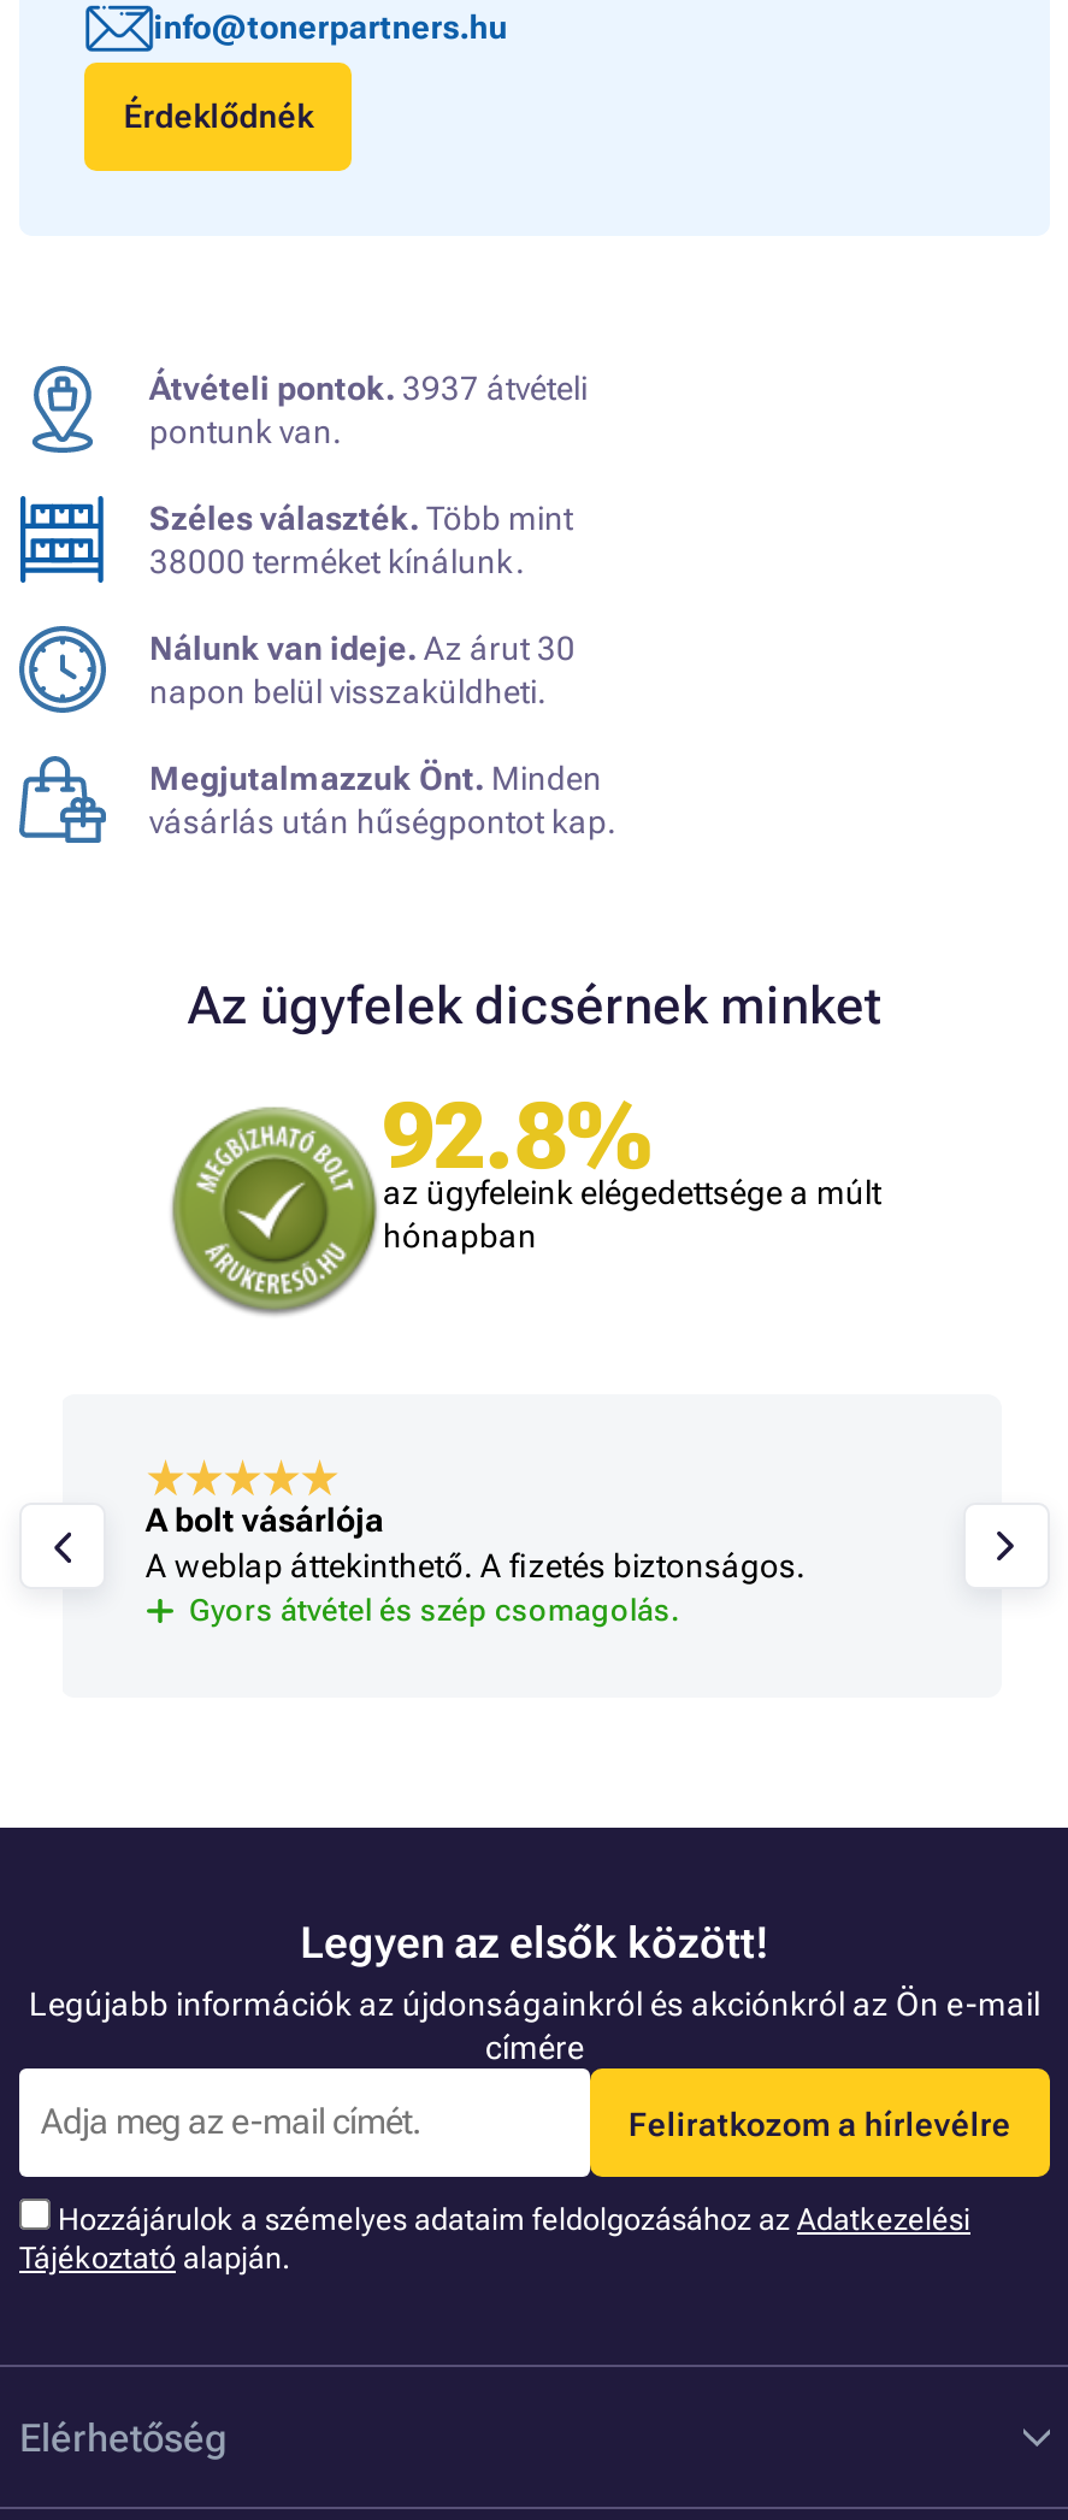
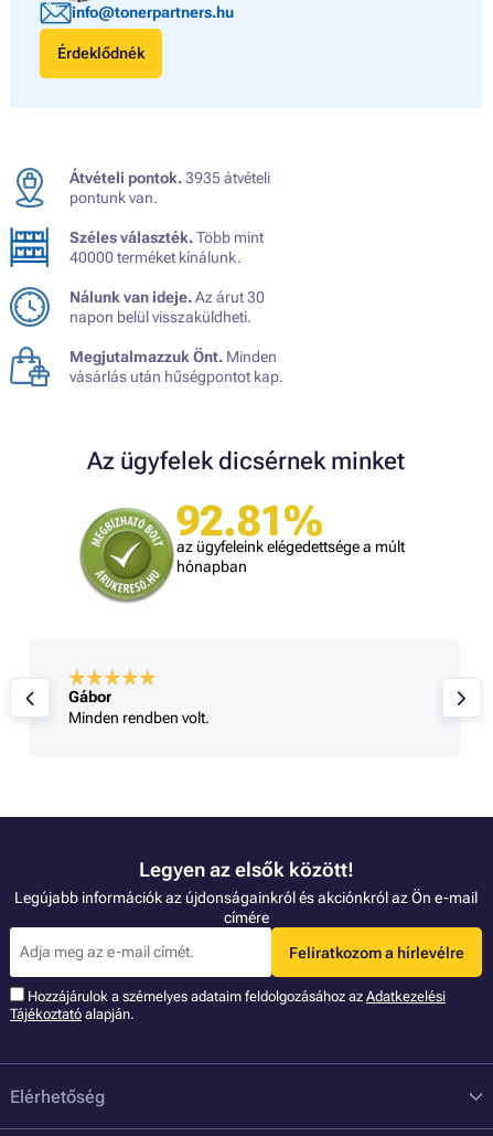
[149,368,588,406] Átvételi pontok. 3937 átvételi -> [69,169,270,186] Átvételi pontok. 3935 átvételi
[149,541,525,580] 38000 terméket kínálunk. -> [69,248,242,266] 40000 terméket kínálunk.
[383,1083,653,1189] 92.8% -> [176,497,323,545] 92.81%
[146,1500,806,1628] A bolt vásárlója | A weblap áttekinthető. A fizetés biztonságos. | Gyors átvétel és szép csomagolás. -> [68,688,209,726] Gábor | Minden rendben volt.

